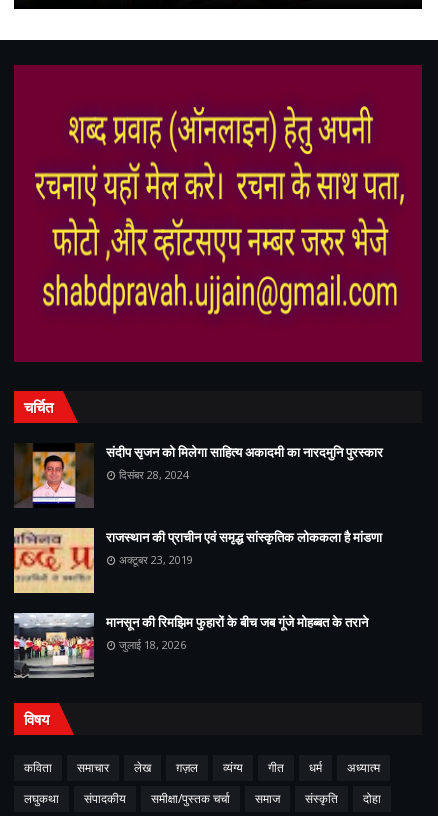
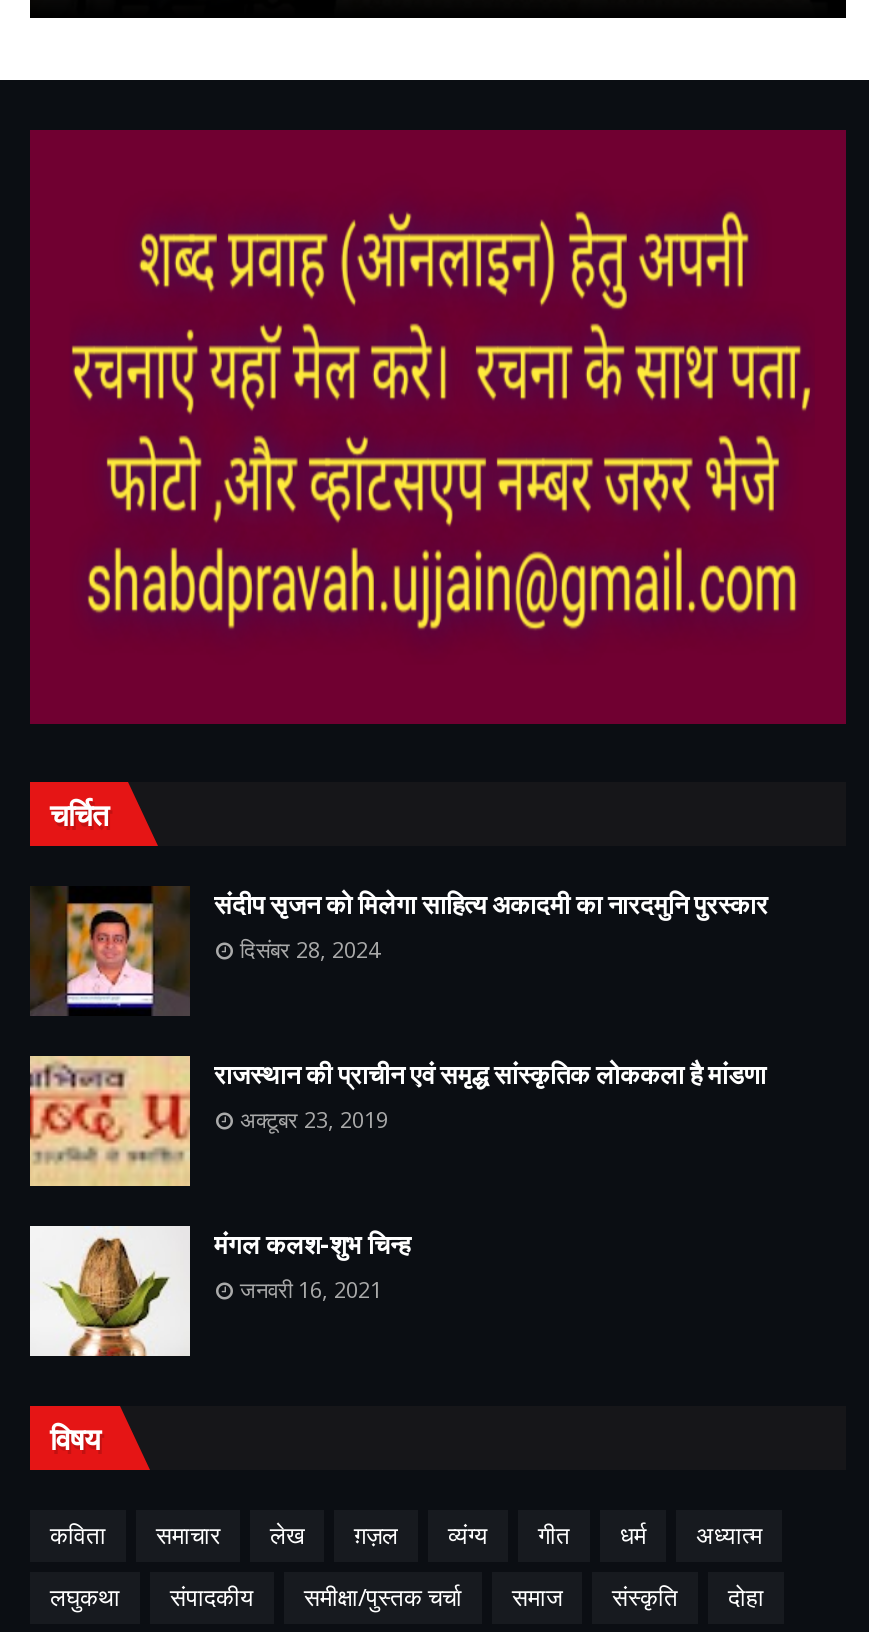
[13,613,368,679] [image] | मानसून की रिमझिम फुहारों के बीच जब गूंजे मोहब्बत के तराने | जुलाई 18, 2026 -> [28,1226,410,1358] [image] | मंगल कलश-शुभ चिन्ह | जनवरी 16, 2021

